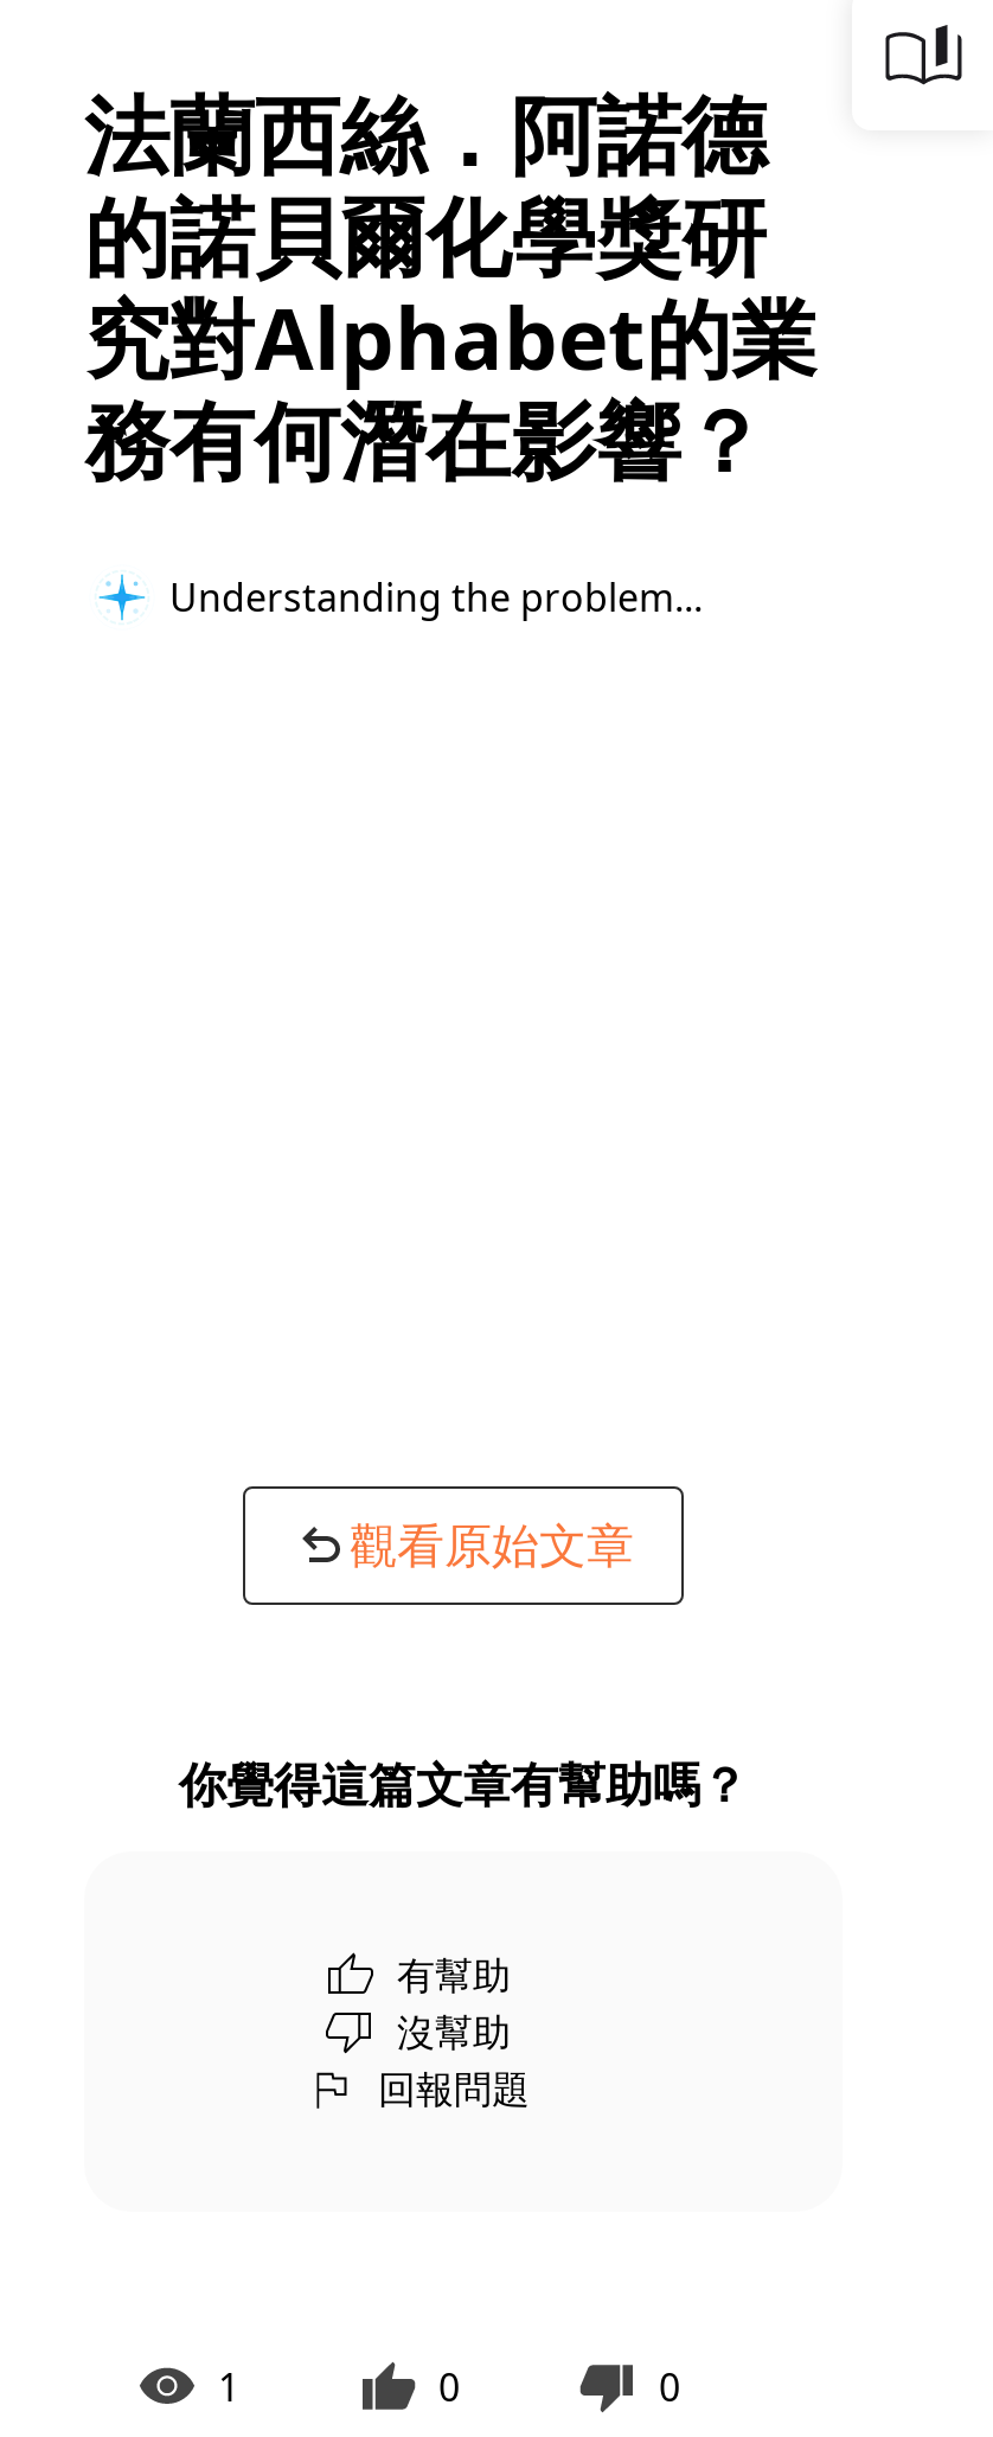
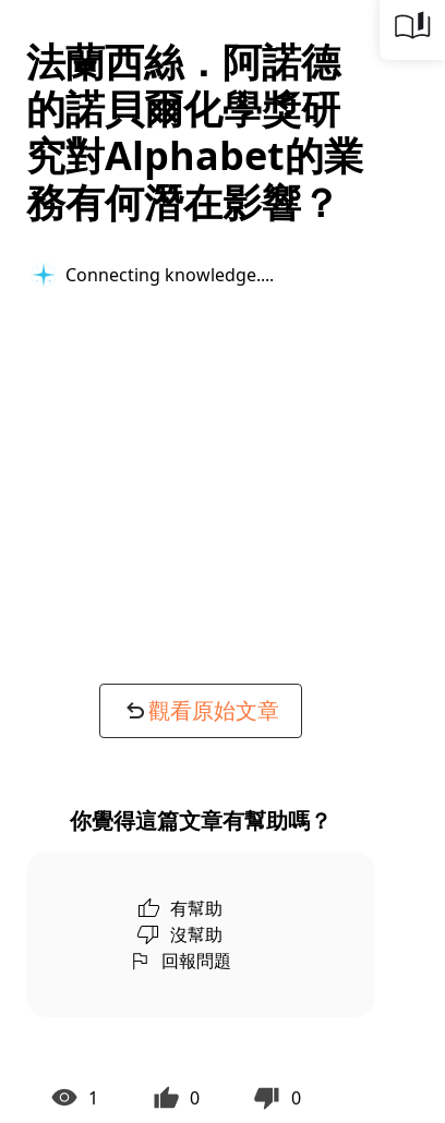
[169,570,703,622] Understanding the problem... -> [65,262,269,286] Connecting knowledge...

